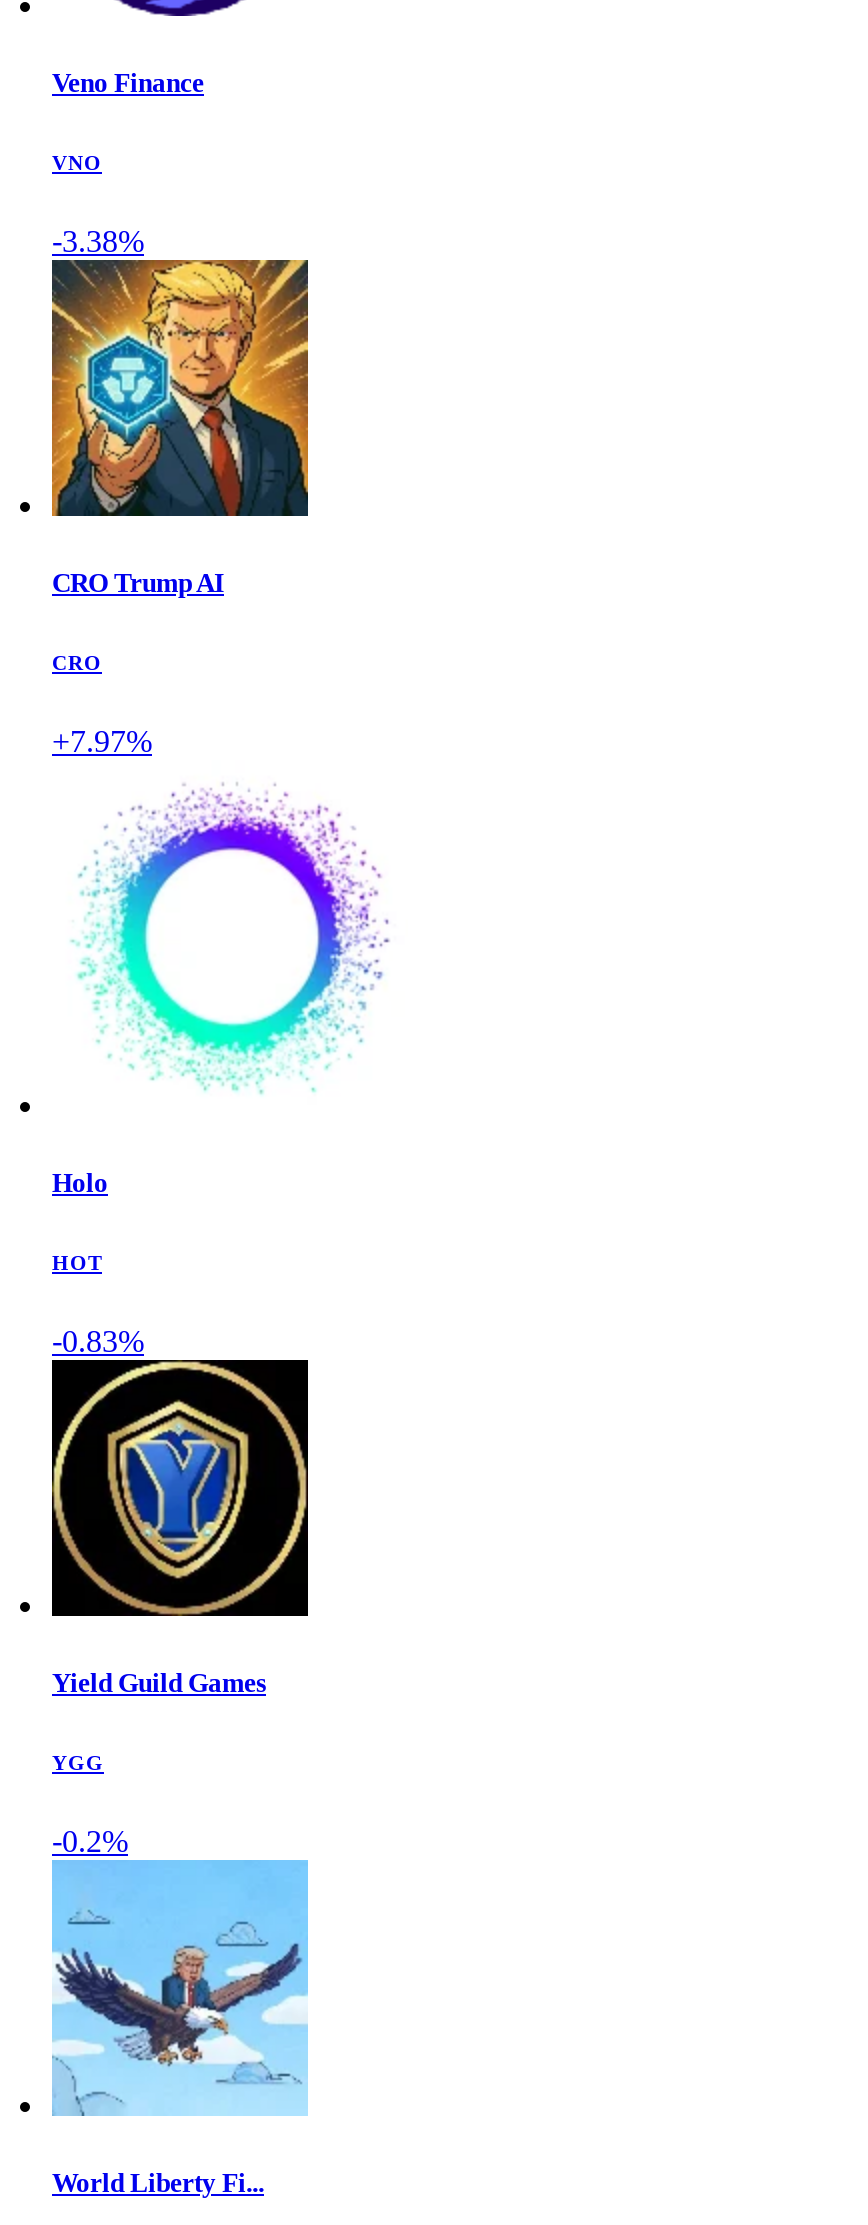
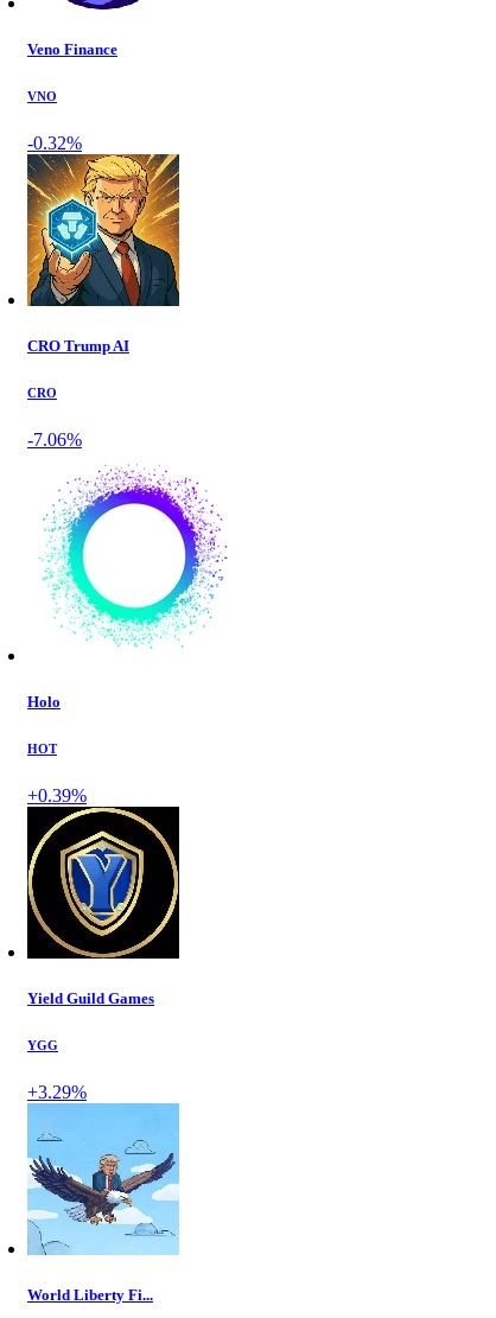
[52,224,144,258] -3.38% -> [27,133,82,153] -0.32%
[52,724,152,758] +7.97% -> [27,429,82,450] -7.06%
[52,1324,144,1358] -0.83% -> [27,785,87,806] +0.39%
[52,1824,128,1858] -0.2% -> [27,1082,87,1102] +3.29%

